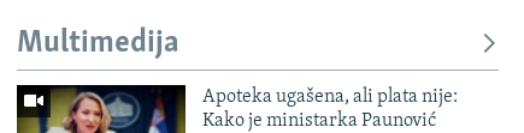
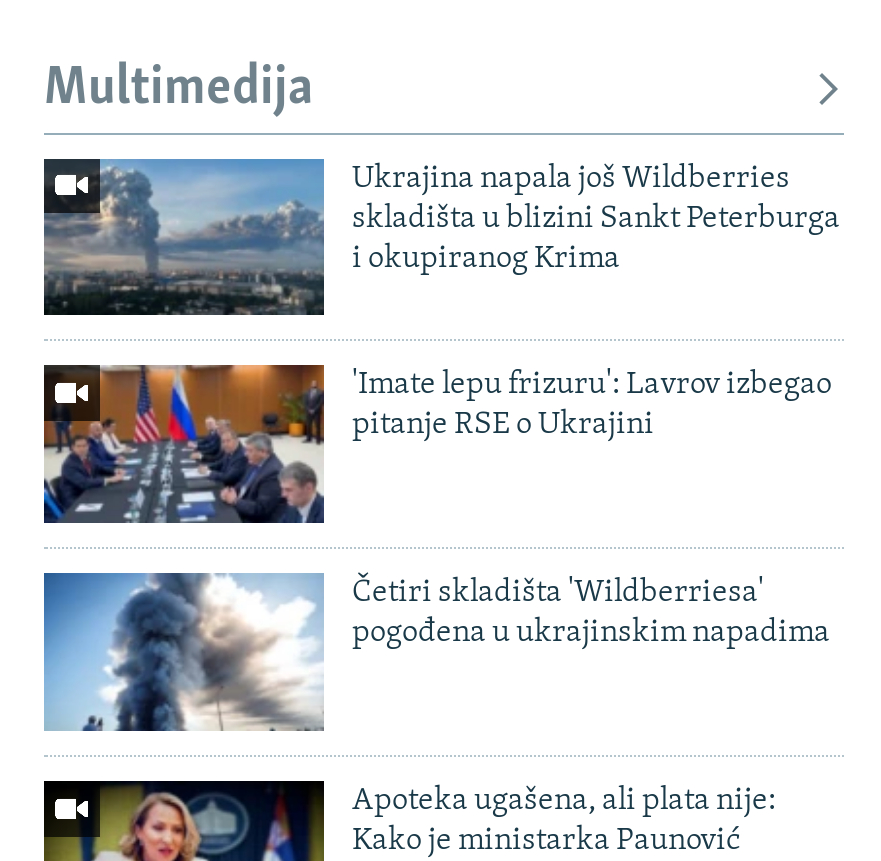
none -> [42,157,840,317] [image] | Ukrajina napala još Wildberries | skladišta u blizini Sankt Peterburga | i okupiranog Krima
none -> [42,363,832,525] [image] | 'Imate lepu frizuru': Lavrov izbegao | pitanje RSE o Ukrajini
none -> [42,571,830,733] [image] | Četiri skladišta 'Wildberriesa' | pogođena u ukrajinskim napadima

